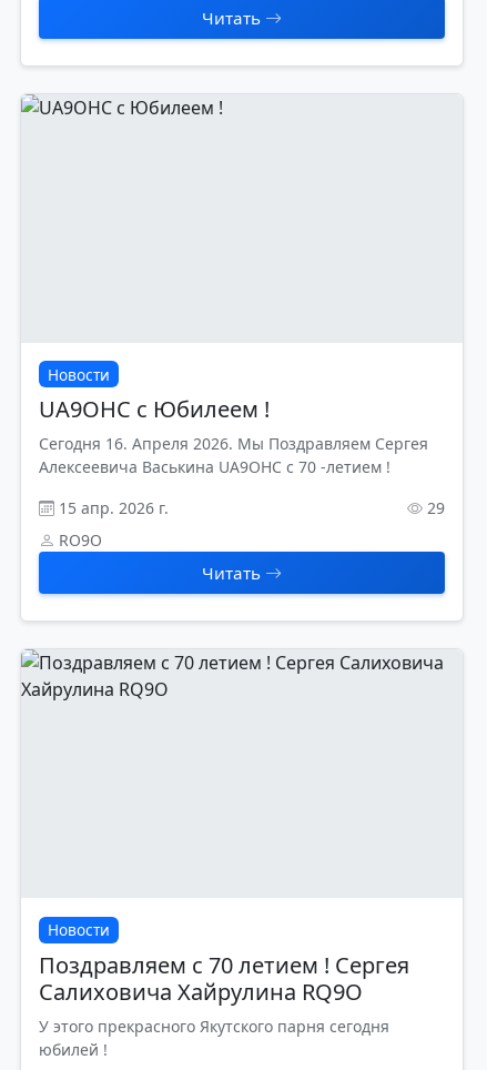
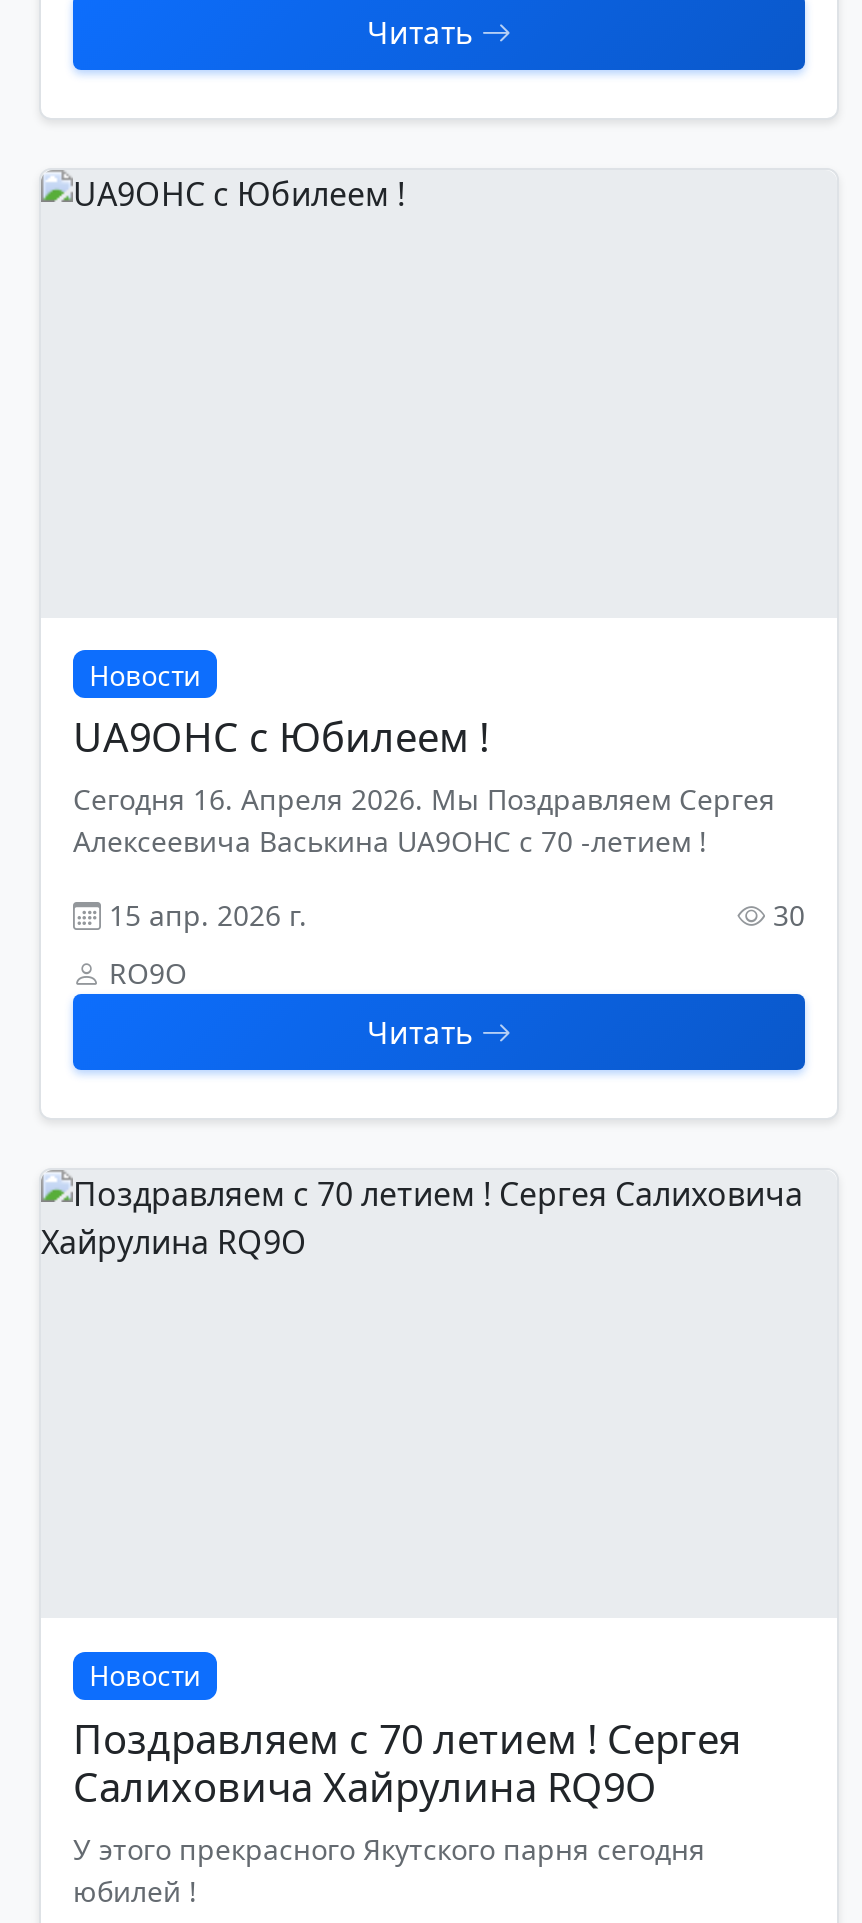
[427,498,445,519] 29 -> [773,897,805,935] 30

